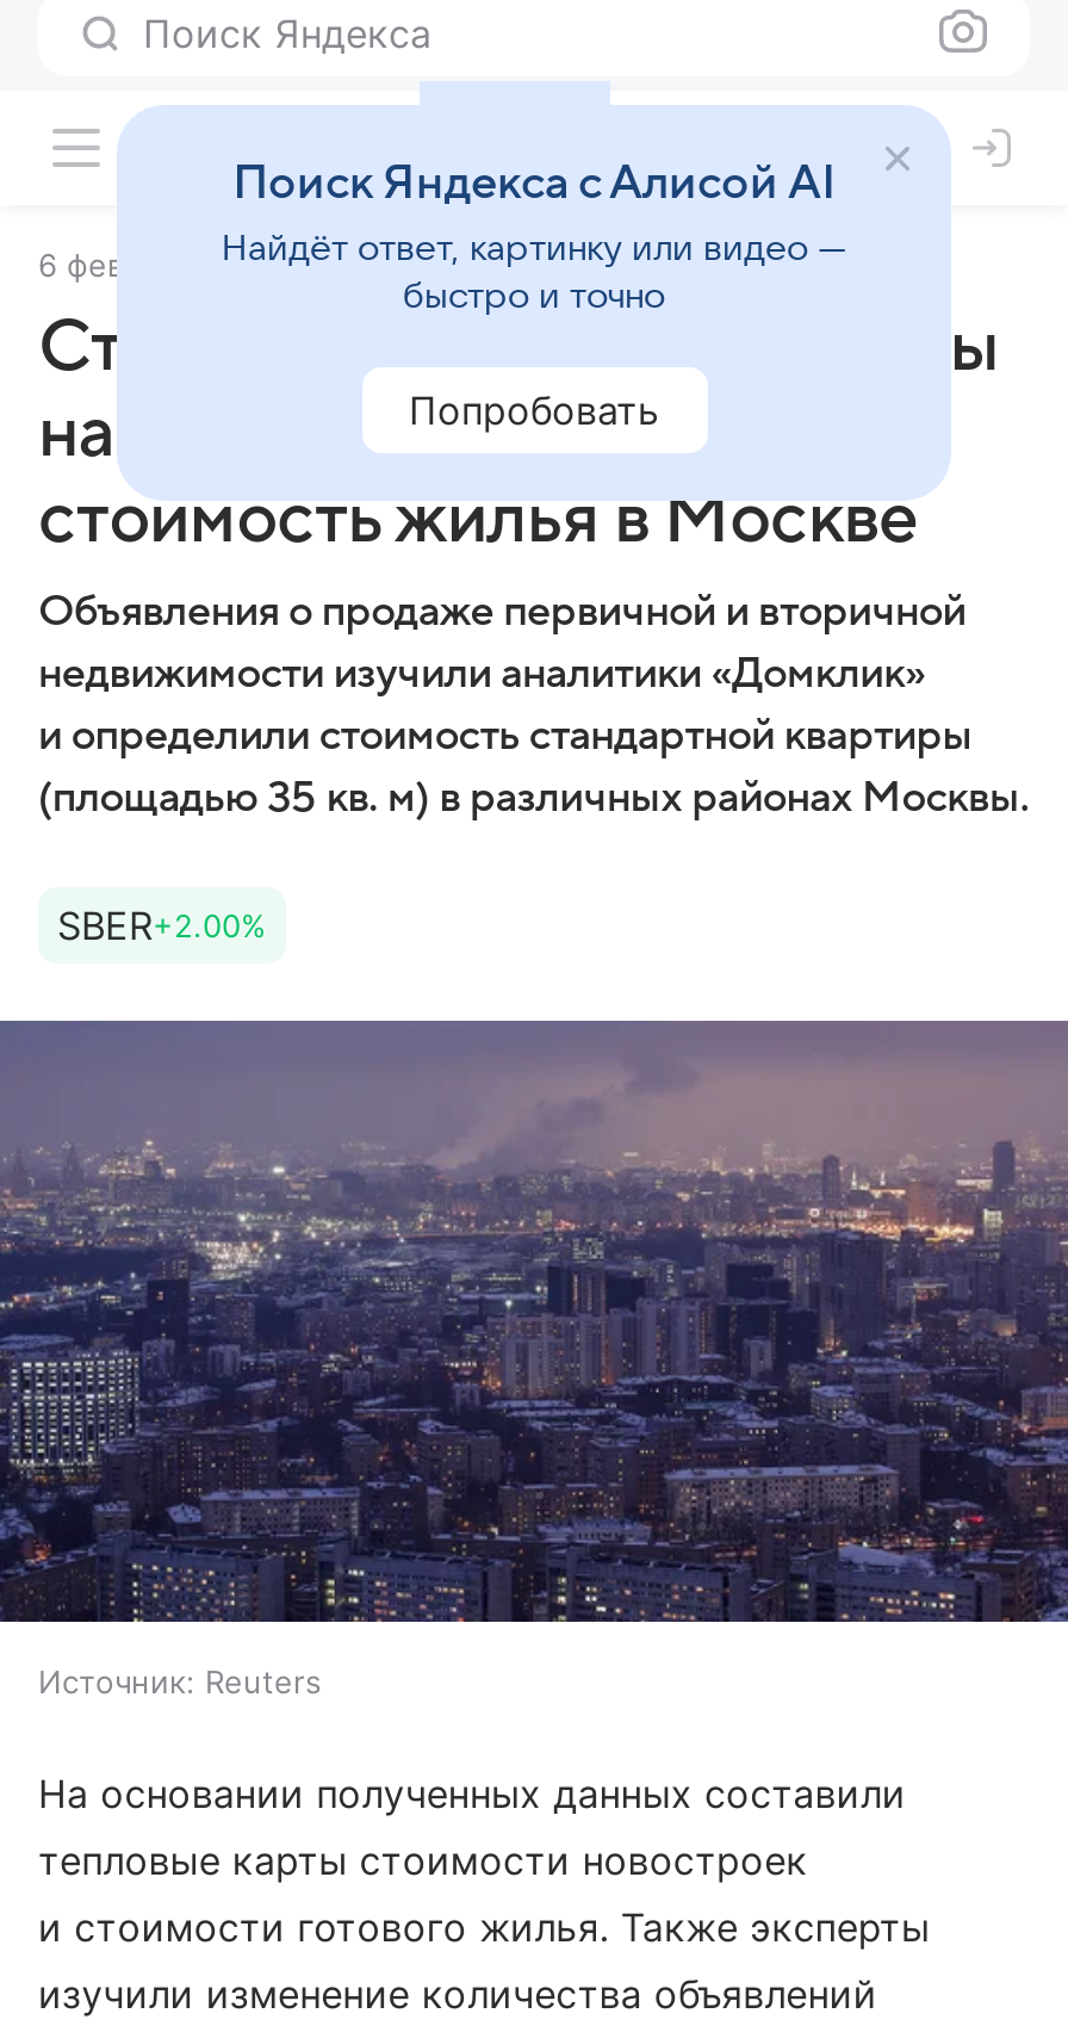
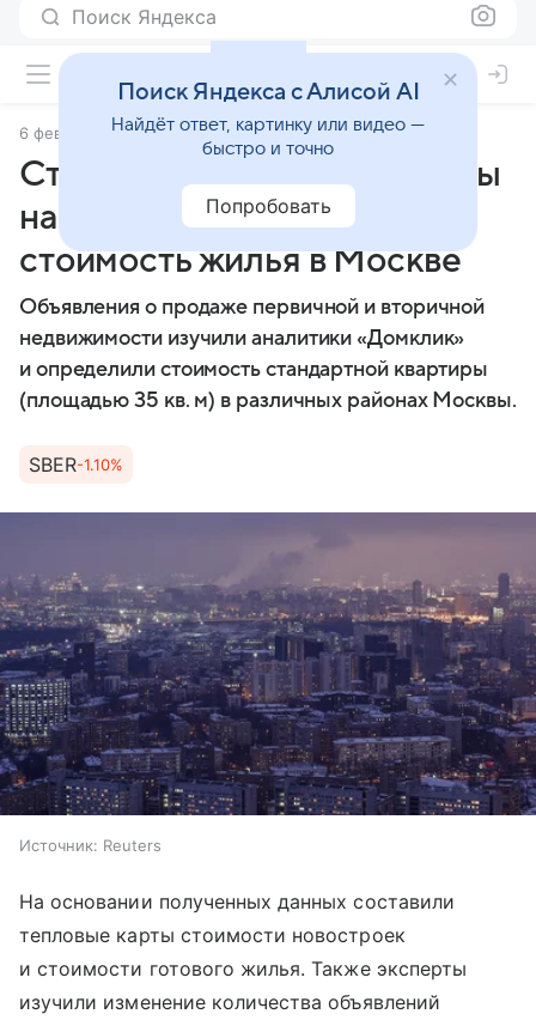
[57,902,267,949] SBER+2.00% -> [29,453,123,476] SBER-1.10%

